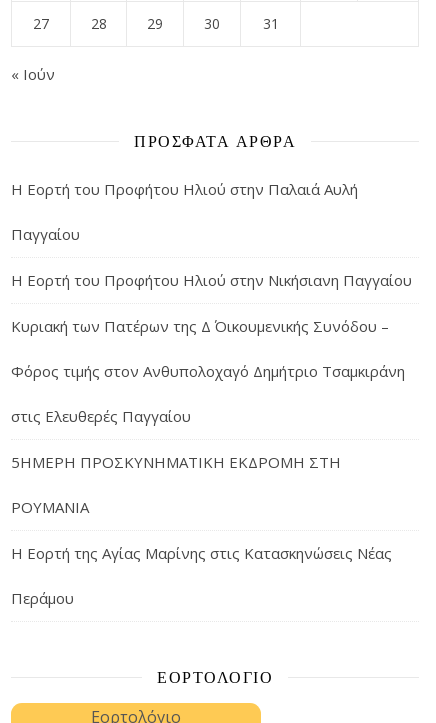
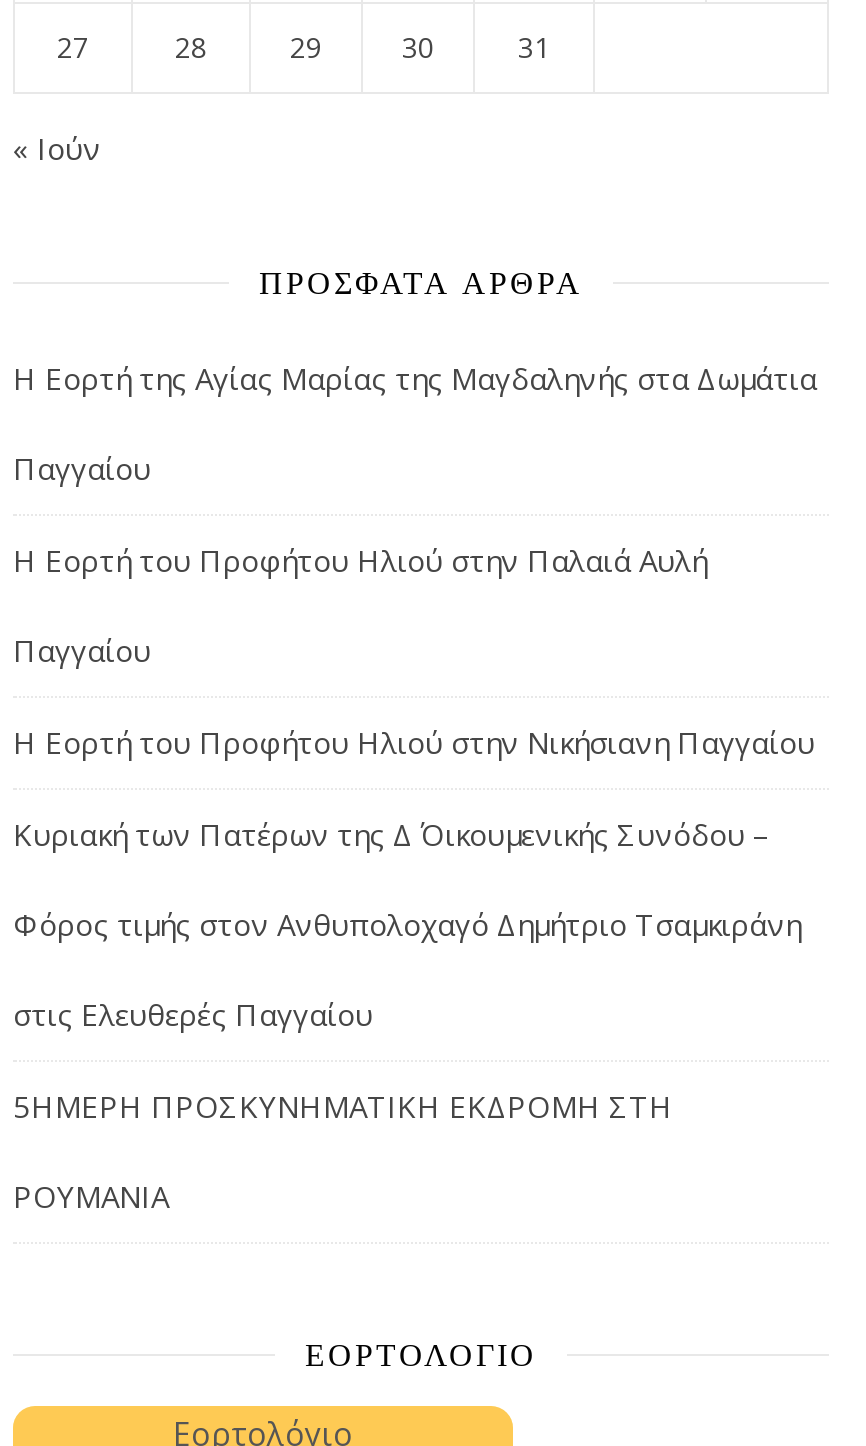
none -> [13,358,817,488] H Εορτή της Αγίας Μαρίας της Μαγδαληνής στα Δωμάτια | Παγγαίου
moved [11,179,412,517] -> [13,540,815,1216]: Η Εορτή του Προφήτου Ηλιού στην Παλαιά Αυλή | Παγγαίου | Η Εορτή του Προφήτου Ηλιού στην Νικήσιανη Παγγαίου | Κυριακή των Πατέρων της Δ΄ Οικουμενικής Συνόδου – | Φόρος τιμής στον Ανθυπολοχαγό Δημήτριο Τσαμκιράνη | στις Ελευθερές Παγγαίου | ΡΟΥΜΑΝΙΑ
[11,543,392,608] Η Εορτή της Αγίας Μαρίνης στις Κατασκηνώσεις Νέας | Περάμου -> none

